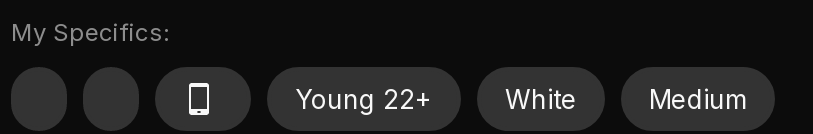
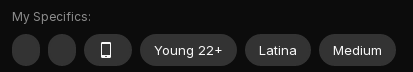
[505,83,577,115] White -> [259,42,297,58] Latina

